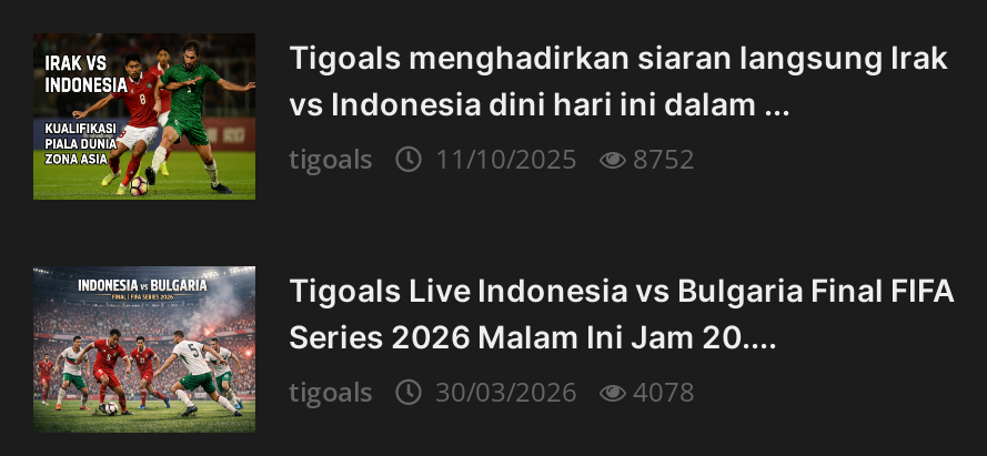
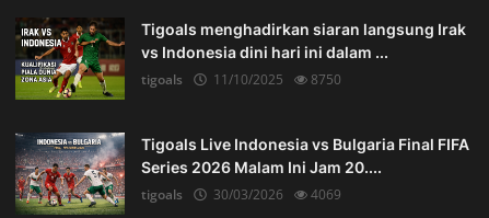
[289,140,695,178] tigoals 11/10/2025 8752 -> [141,70,341,89] tigoals 11/10/2025 8750
[289,373,695,411] tigoals 30/03/2026 4078 -> [141,185,341,204] tigoals 30/03/2026 4069

